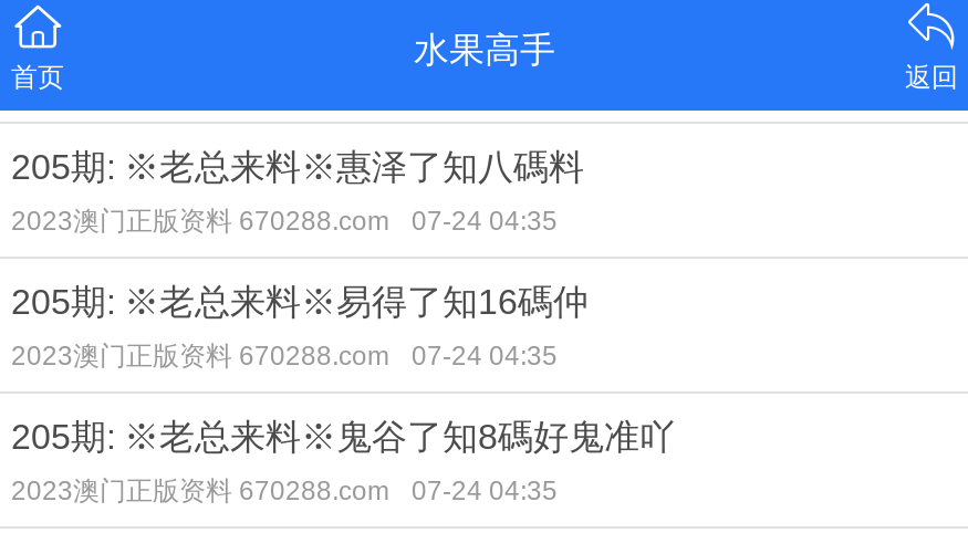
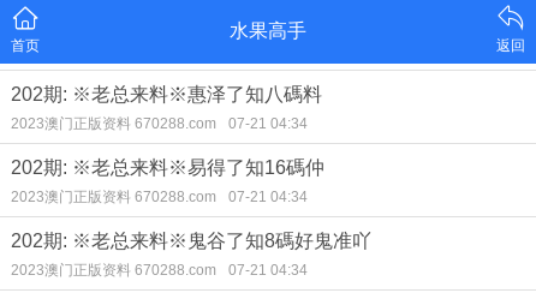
[11,148,584,186] 205期: ※老总来料※惠泽了知八碼料 -> [11,84,322,104] 202期: ※老总来料※惠泽了知八碼料
[11,206,558,237] 2023澳门正版资料 670288.com 07-24 04:35 -> [11,115,308,132] 2023澳门正版资料 670288.com 07-21 04:34
[11,283,589,321] 205期: ※老总来料※易得了知16碼仲 -> [11,157,324,178] 202期: ※老总来料※易得了知16碼仲
[11,341,558,372] 2023澳门正版资料 670288.com 07-24 04:35 -> [11,189,308,205] 2023澳门正版资料 670288.com 07-21 04:34
[11,418,675,456] 205期: ※老总来料※鬼谷了知8碼好鬼准吖 -> [11,231,371,251] 202期: ※老总来料※鬼谷了知8碼好鬼准吖
[11,475,558,506] 2023澳门正版资料 670288.com 07-24 04:35 -> [11,262,308,279] 2023澳门正版资料 670288.com 07-21 04:34

